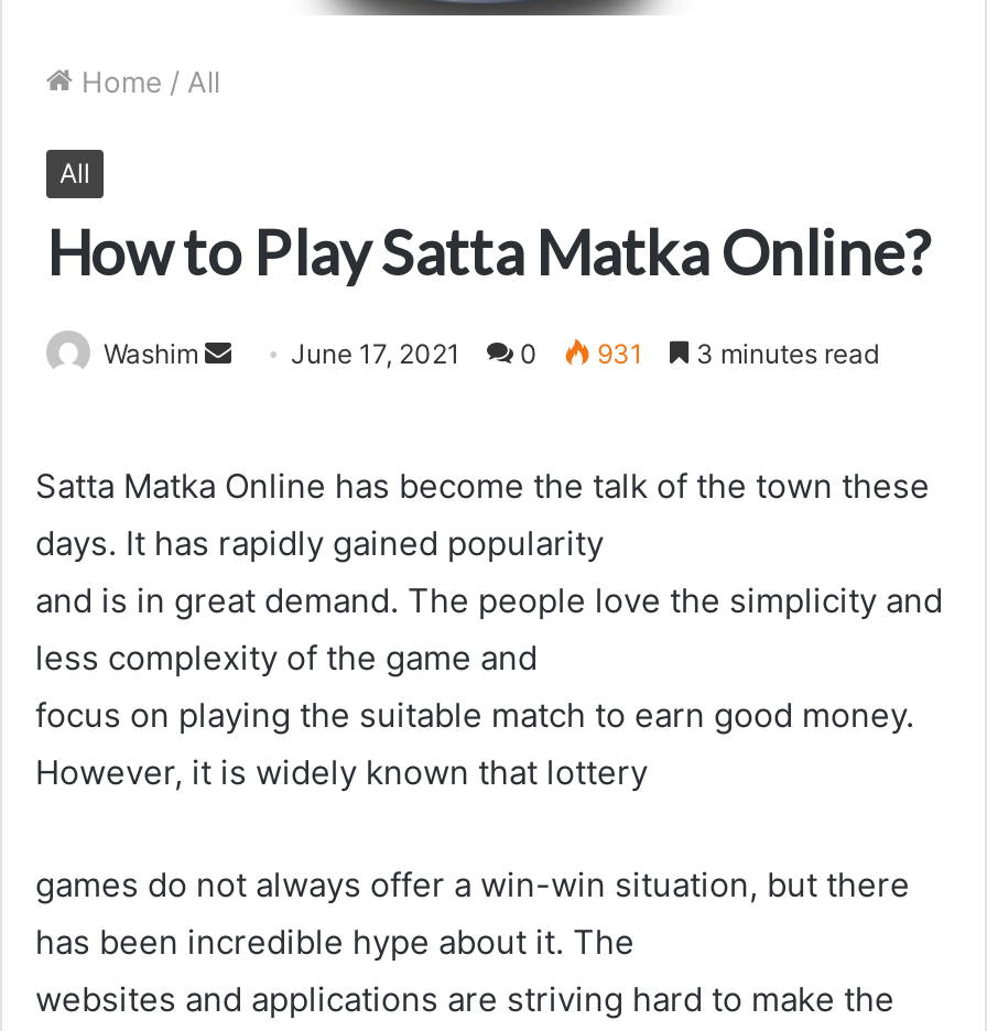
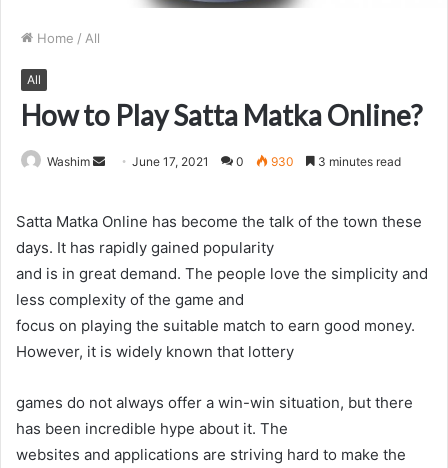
[590,338,643,371] 931 -> [268,154,294,169] 930

